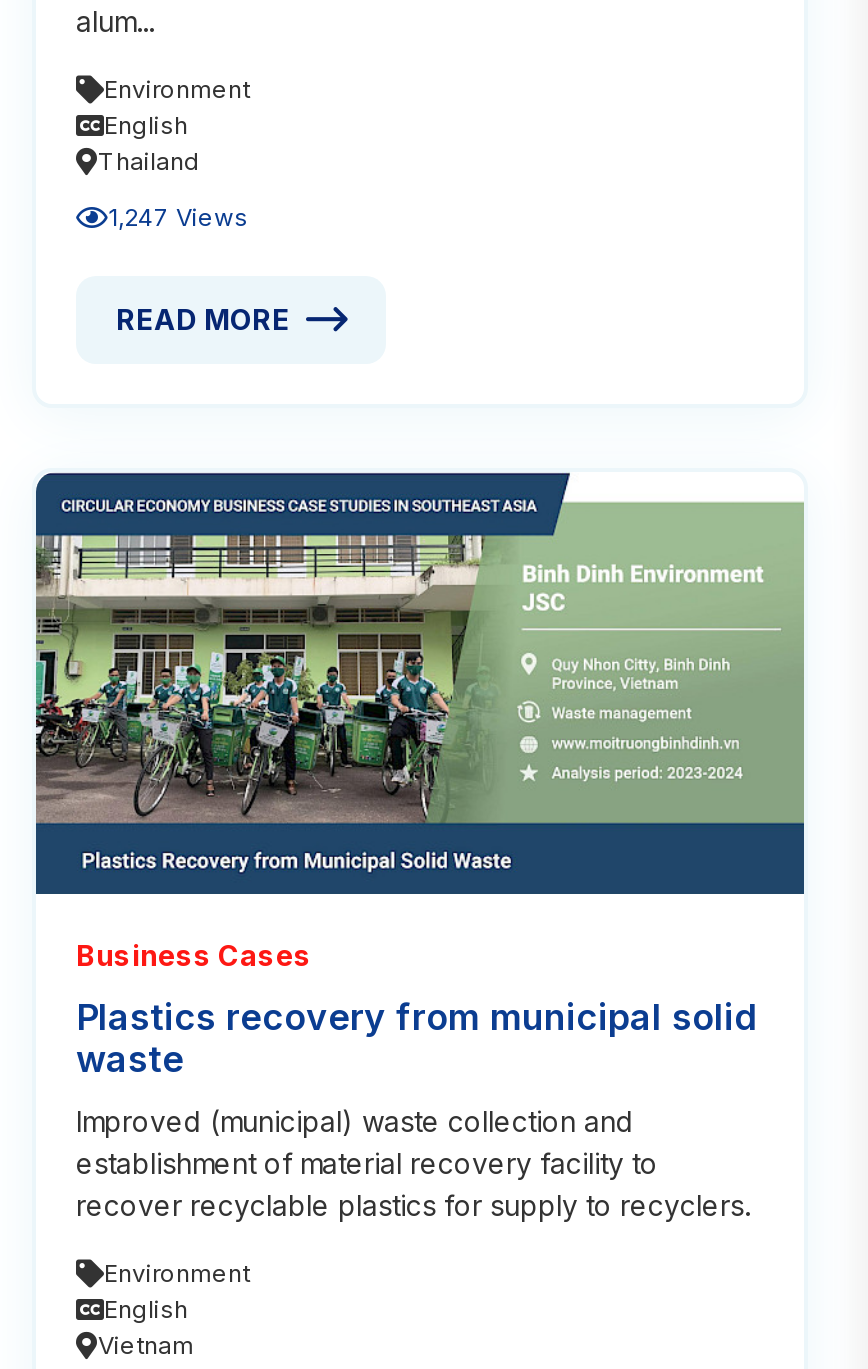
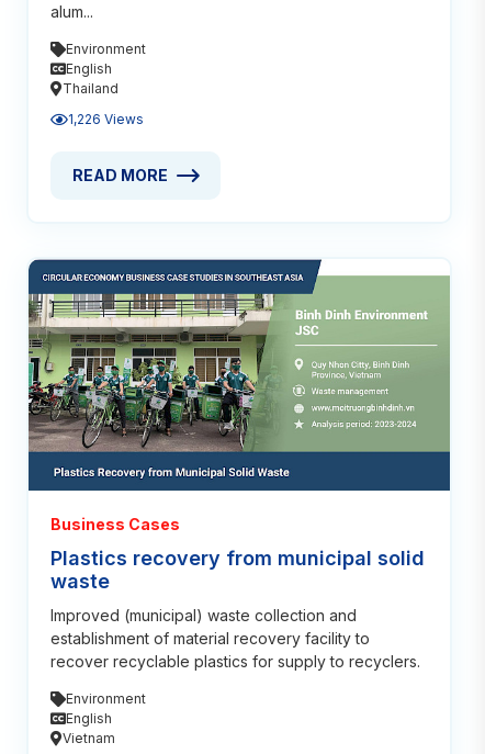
[108,203,248,233] 1,247 Views -> [68,111,144,128] 1,226 Views

